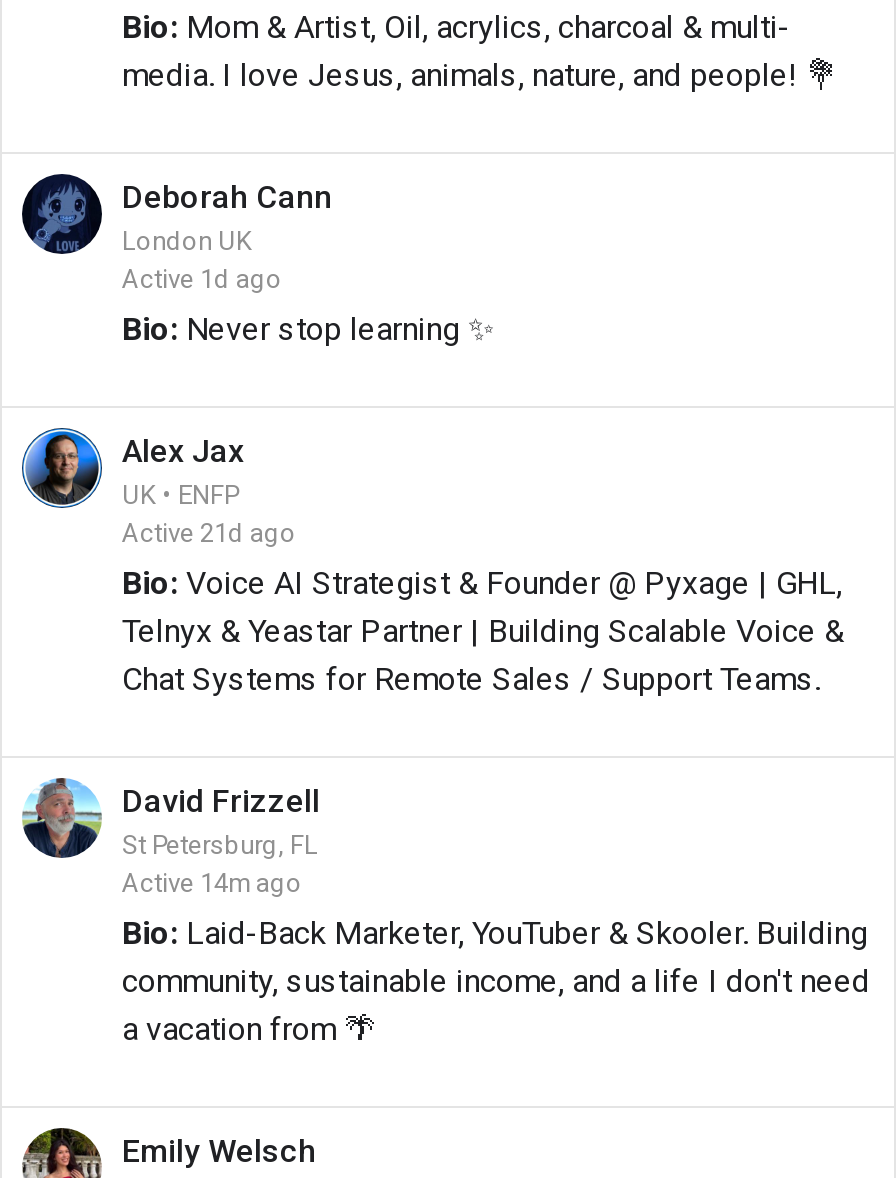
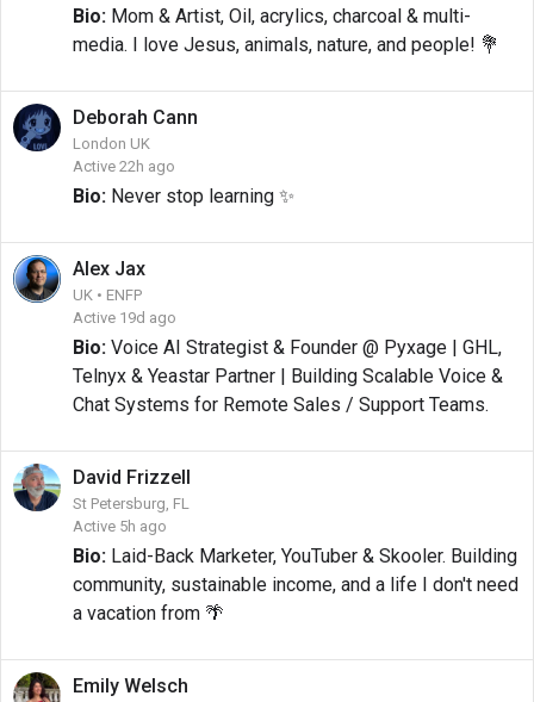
[122,264,282,294] Active 1d ago -> [73,157,175,175] Active 22h ago
[122,518,296,548] Active 21d ago -> [73,309,176,327] Active 19d ago
[122,868,302,898] Active 14m ago -> [73,517,167,535] Active 5h ago

